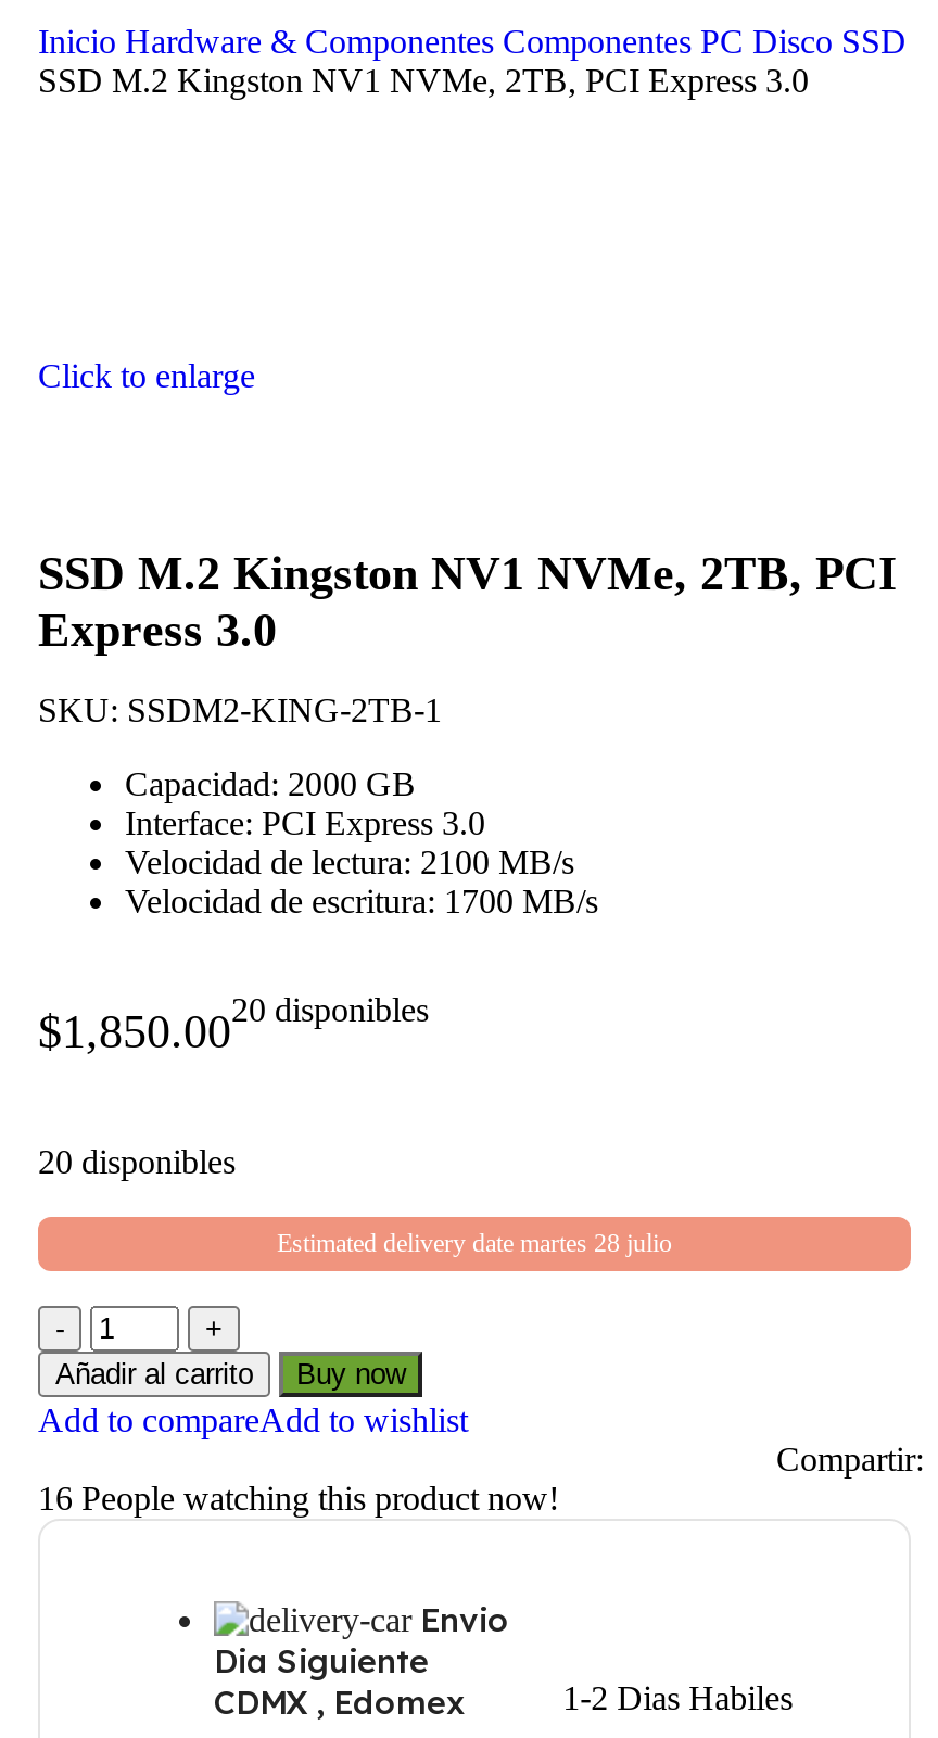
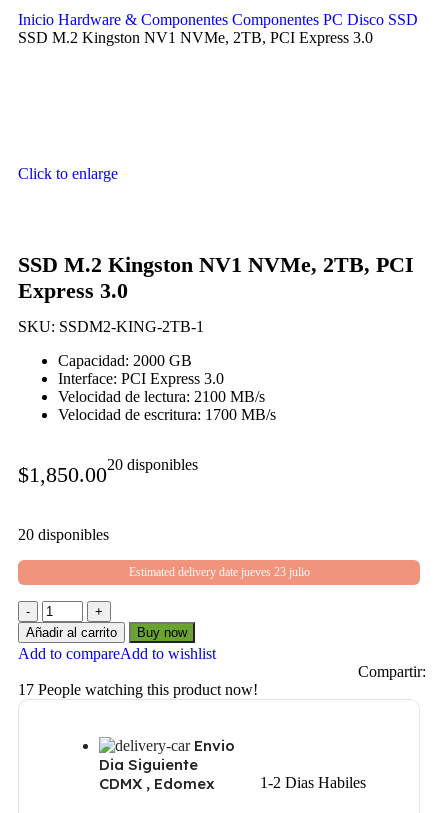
[277,1227,672,1258] Estimated delivery date martes 28 julio -> [128,565,309,579] Estimated delivery date jueves 23 julio
[38,1479,559,1516] 16 People watching this product now! -> [18,681,258,698] 17 People watching this product now!

